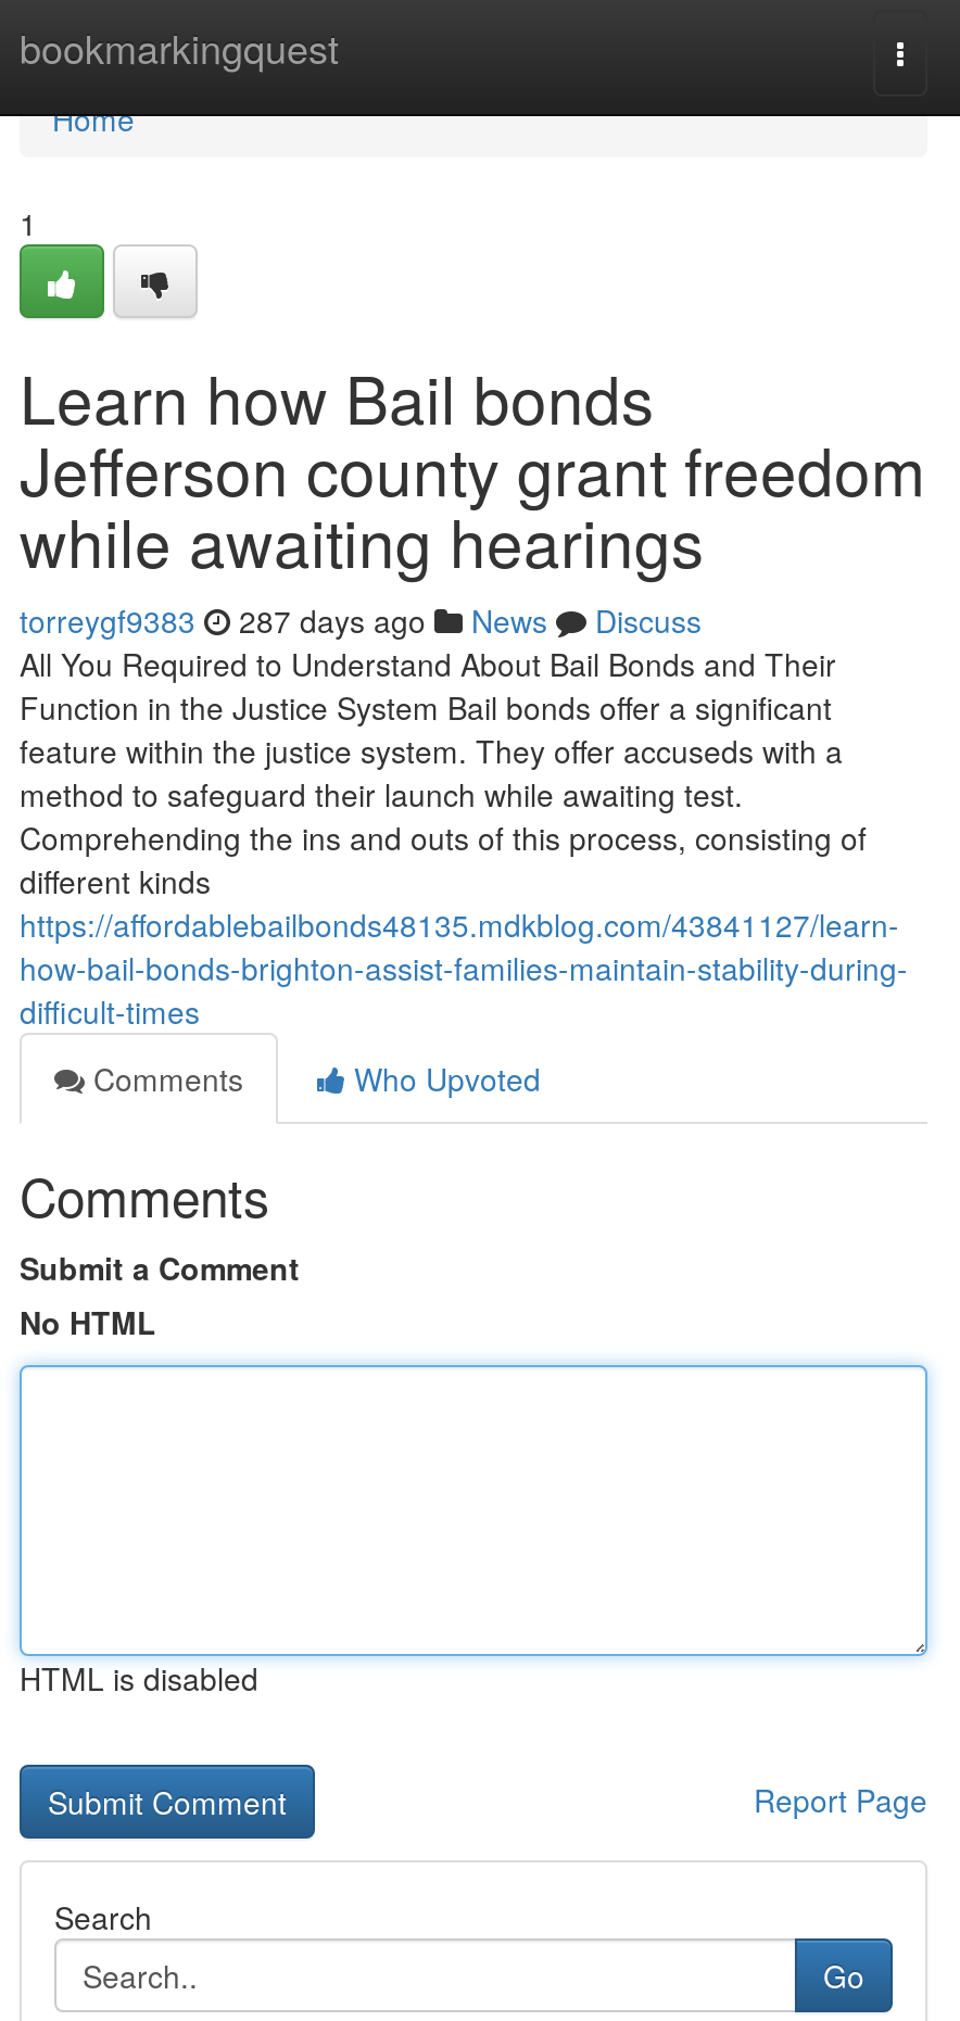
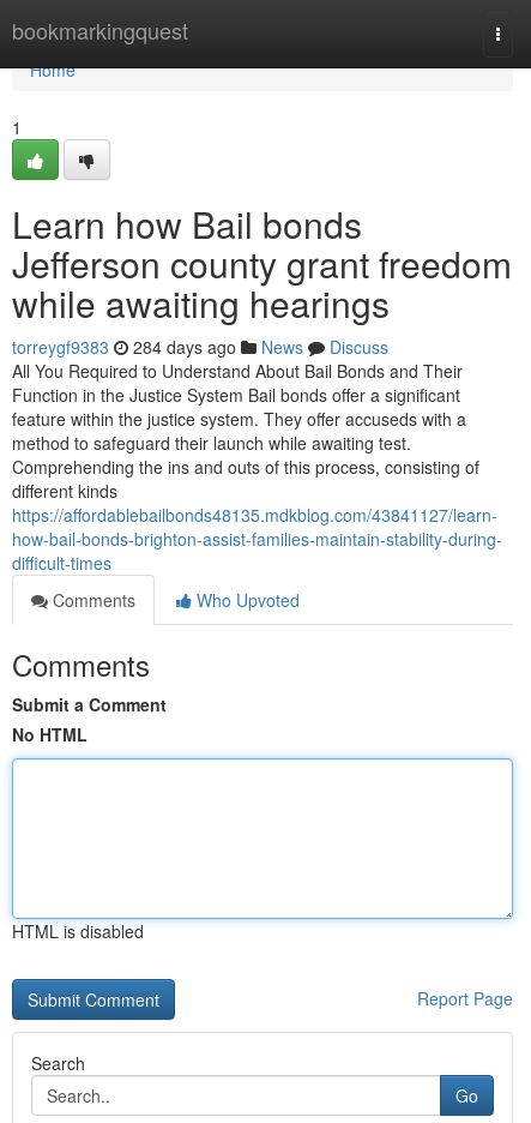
[20,598,702,642] torreygf9383 287 days ago News Discuss -> [12,335,388,359] torreygf9383 284 days ago News Discuss

